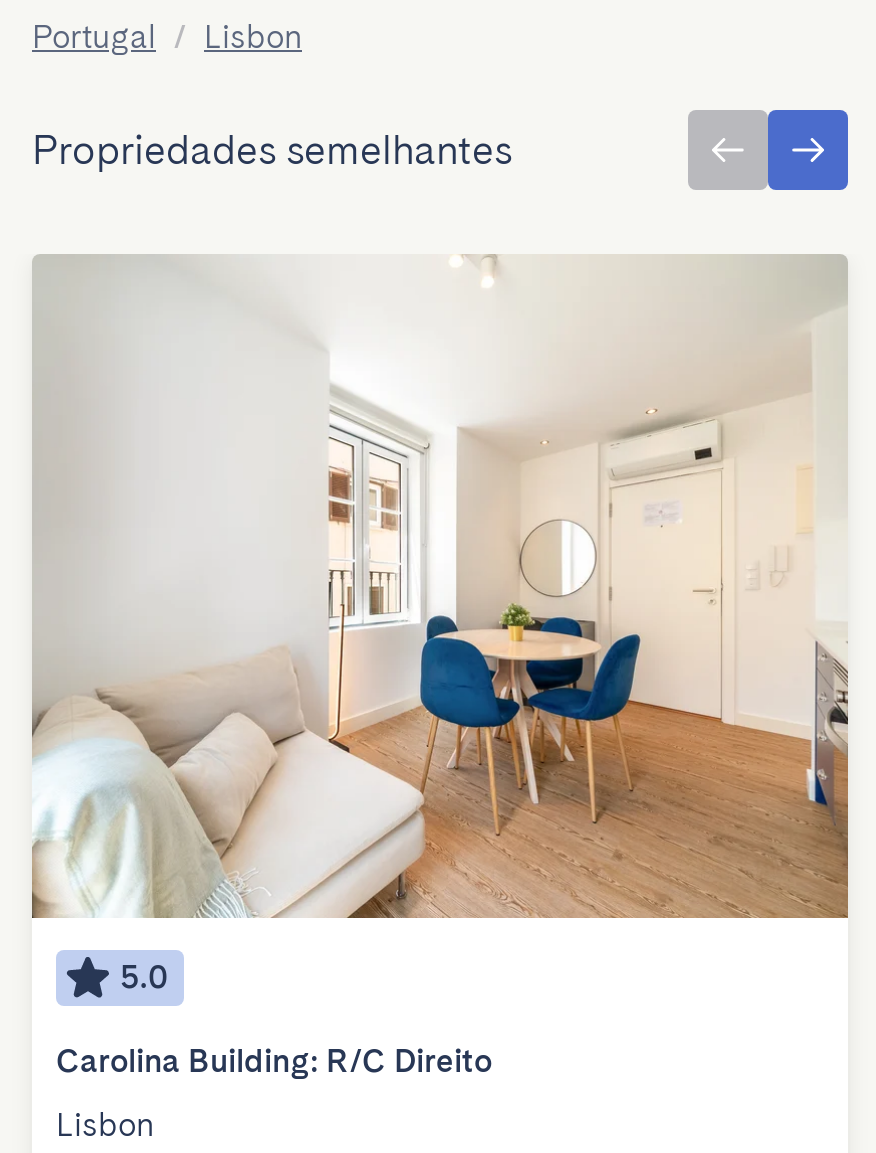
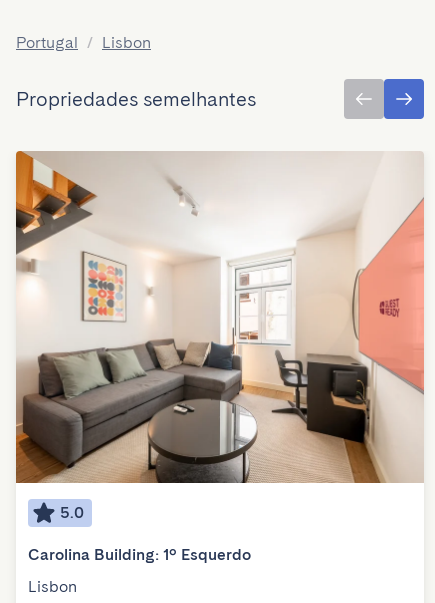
[32,256,850,920] [image] -> [15,151,424,484] [image]
[56,1041,492,1079] Carolina Building: R/C Direito -> [28,545,251,564] Carolina Building: 1º Esquerdo

